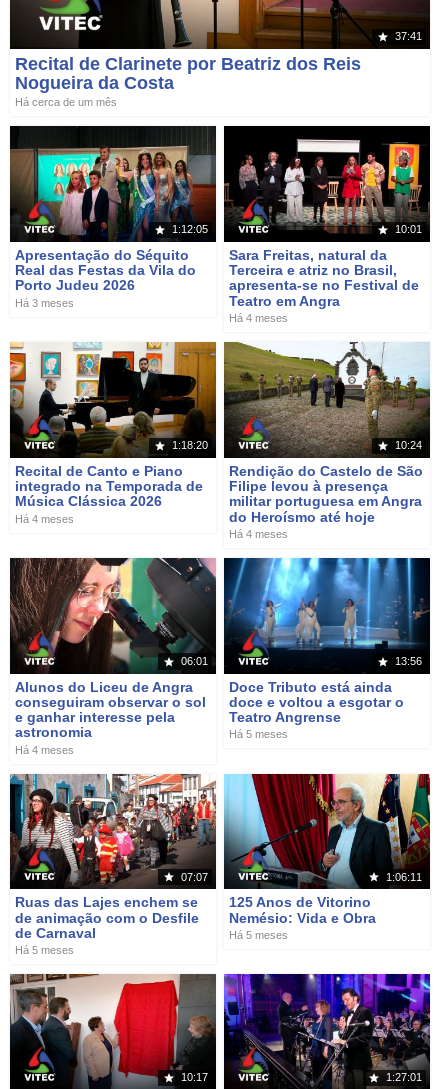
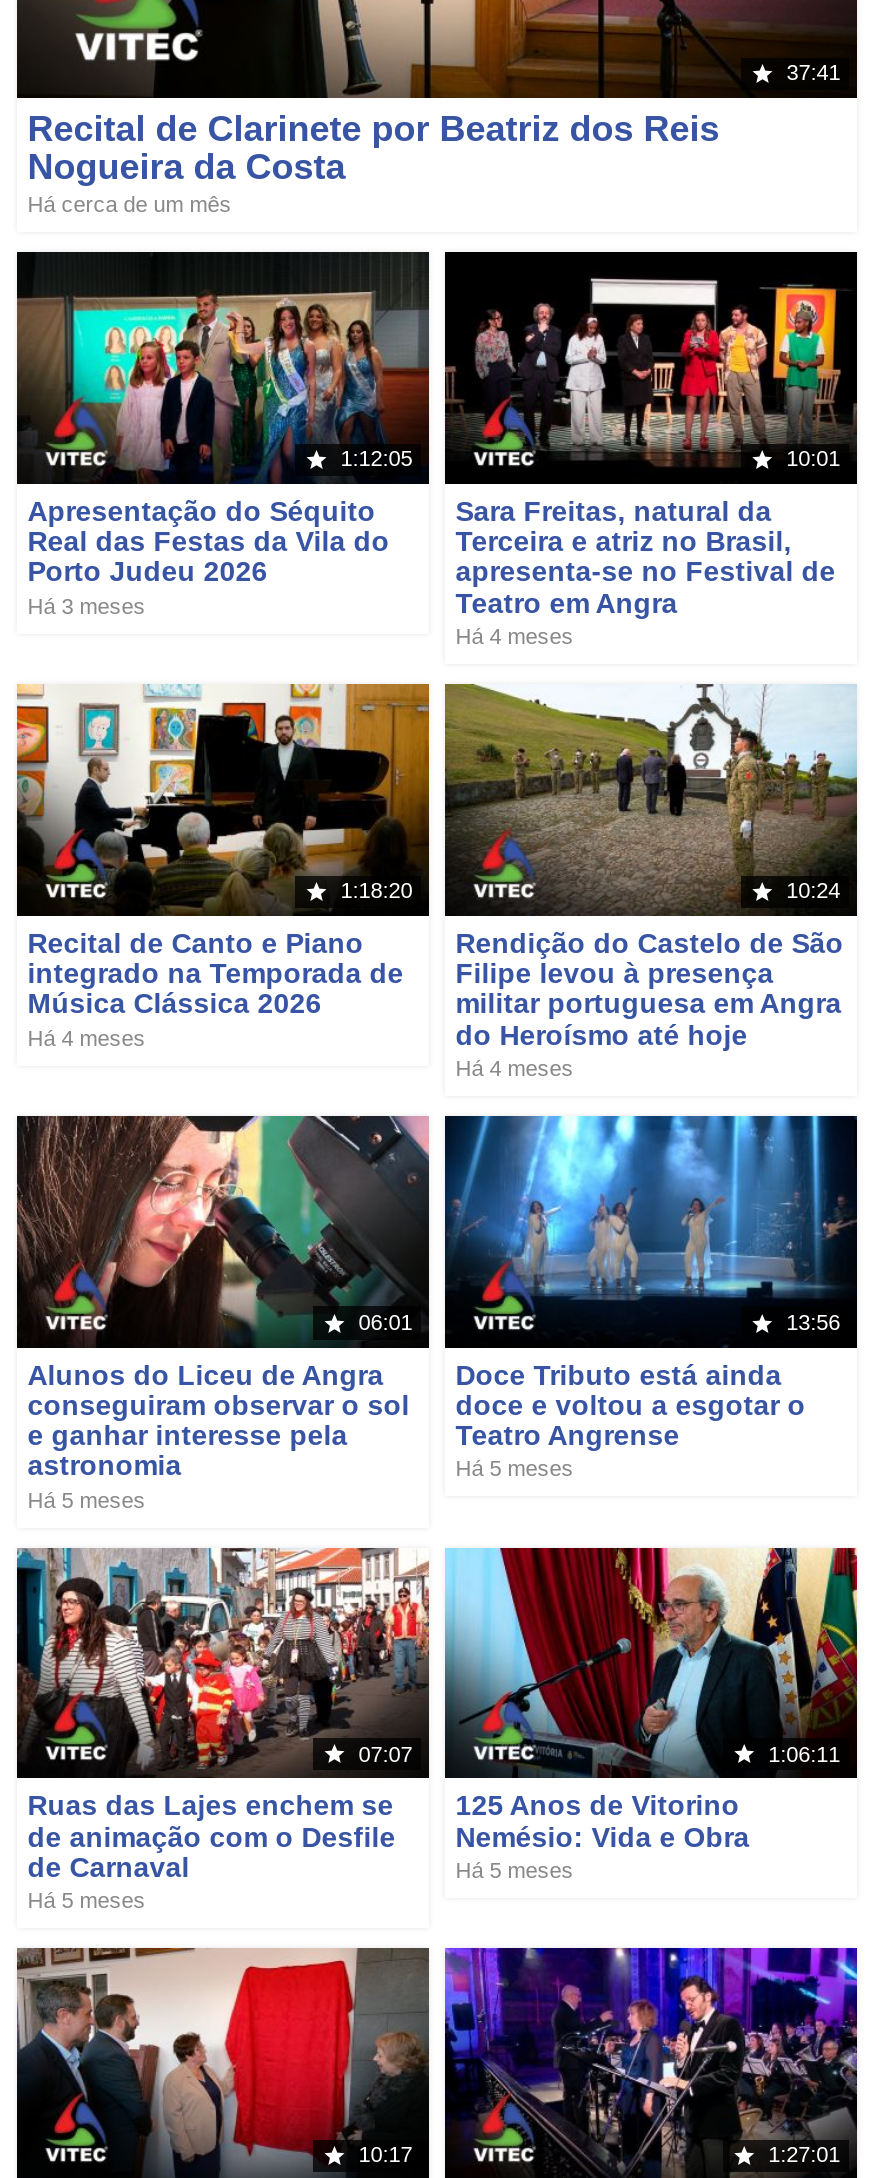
[15,744,74,756] Há 4 meses -> [28,1487,146,1511] Há 5 meses

